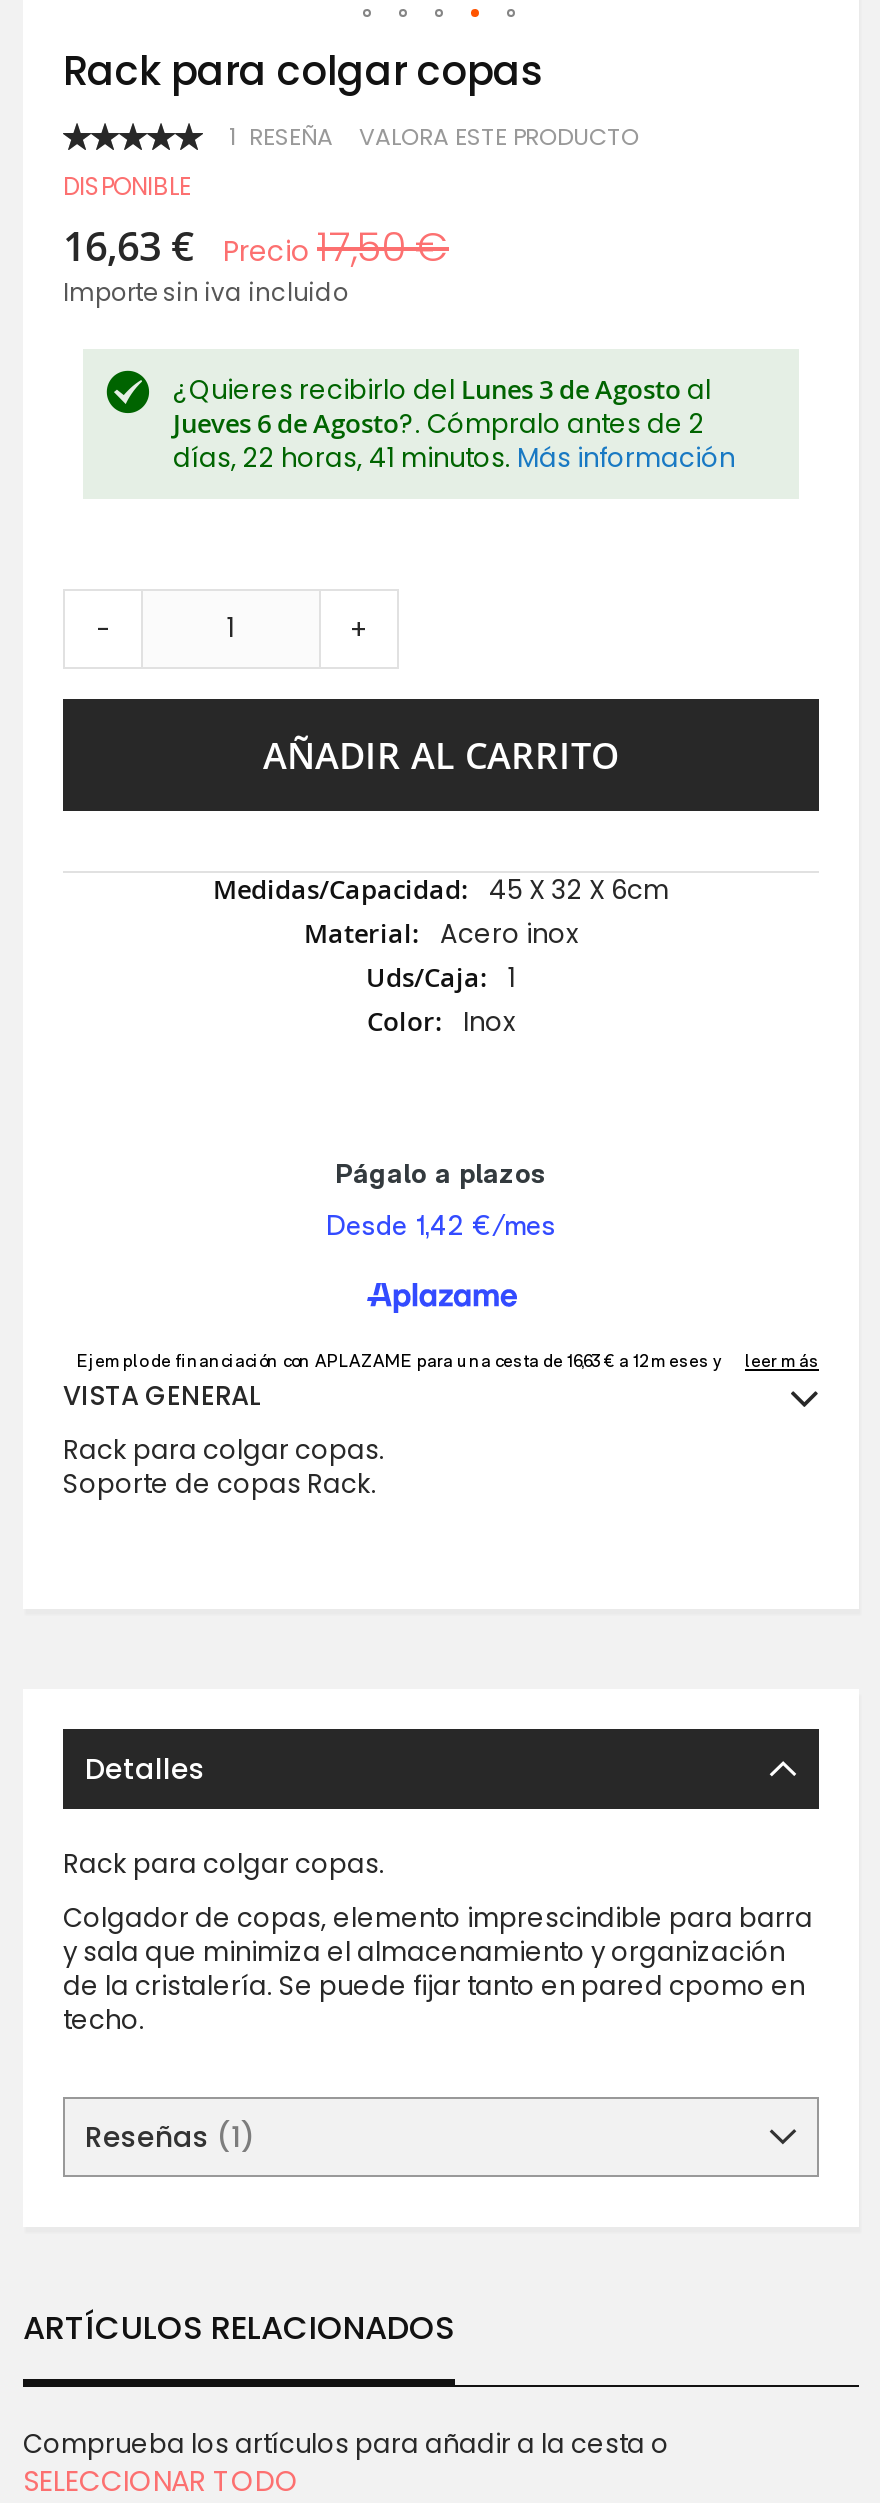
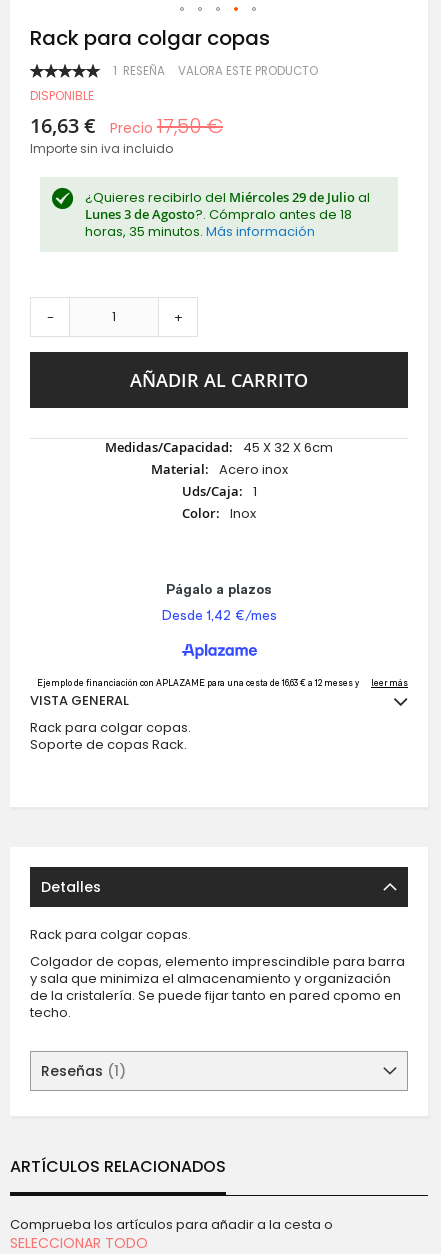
[173,371,735,477] ¿Quieres recibirlo del Lunes 3 de Agosto al | Jueves 6 de Agosto?. Cómpralo antes de 2 | días, 22 horas, 41 minutos. Más información -> [85,188,370,241] ¿Quieres recibirlo del Miércoles 29 de Julio al | Lunes 3 de Agosto?. Cómpralo antes de 18 | horas, 35 minutos. Más información

